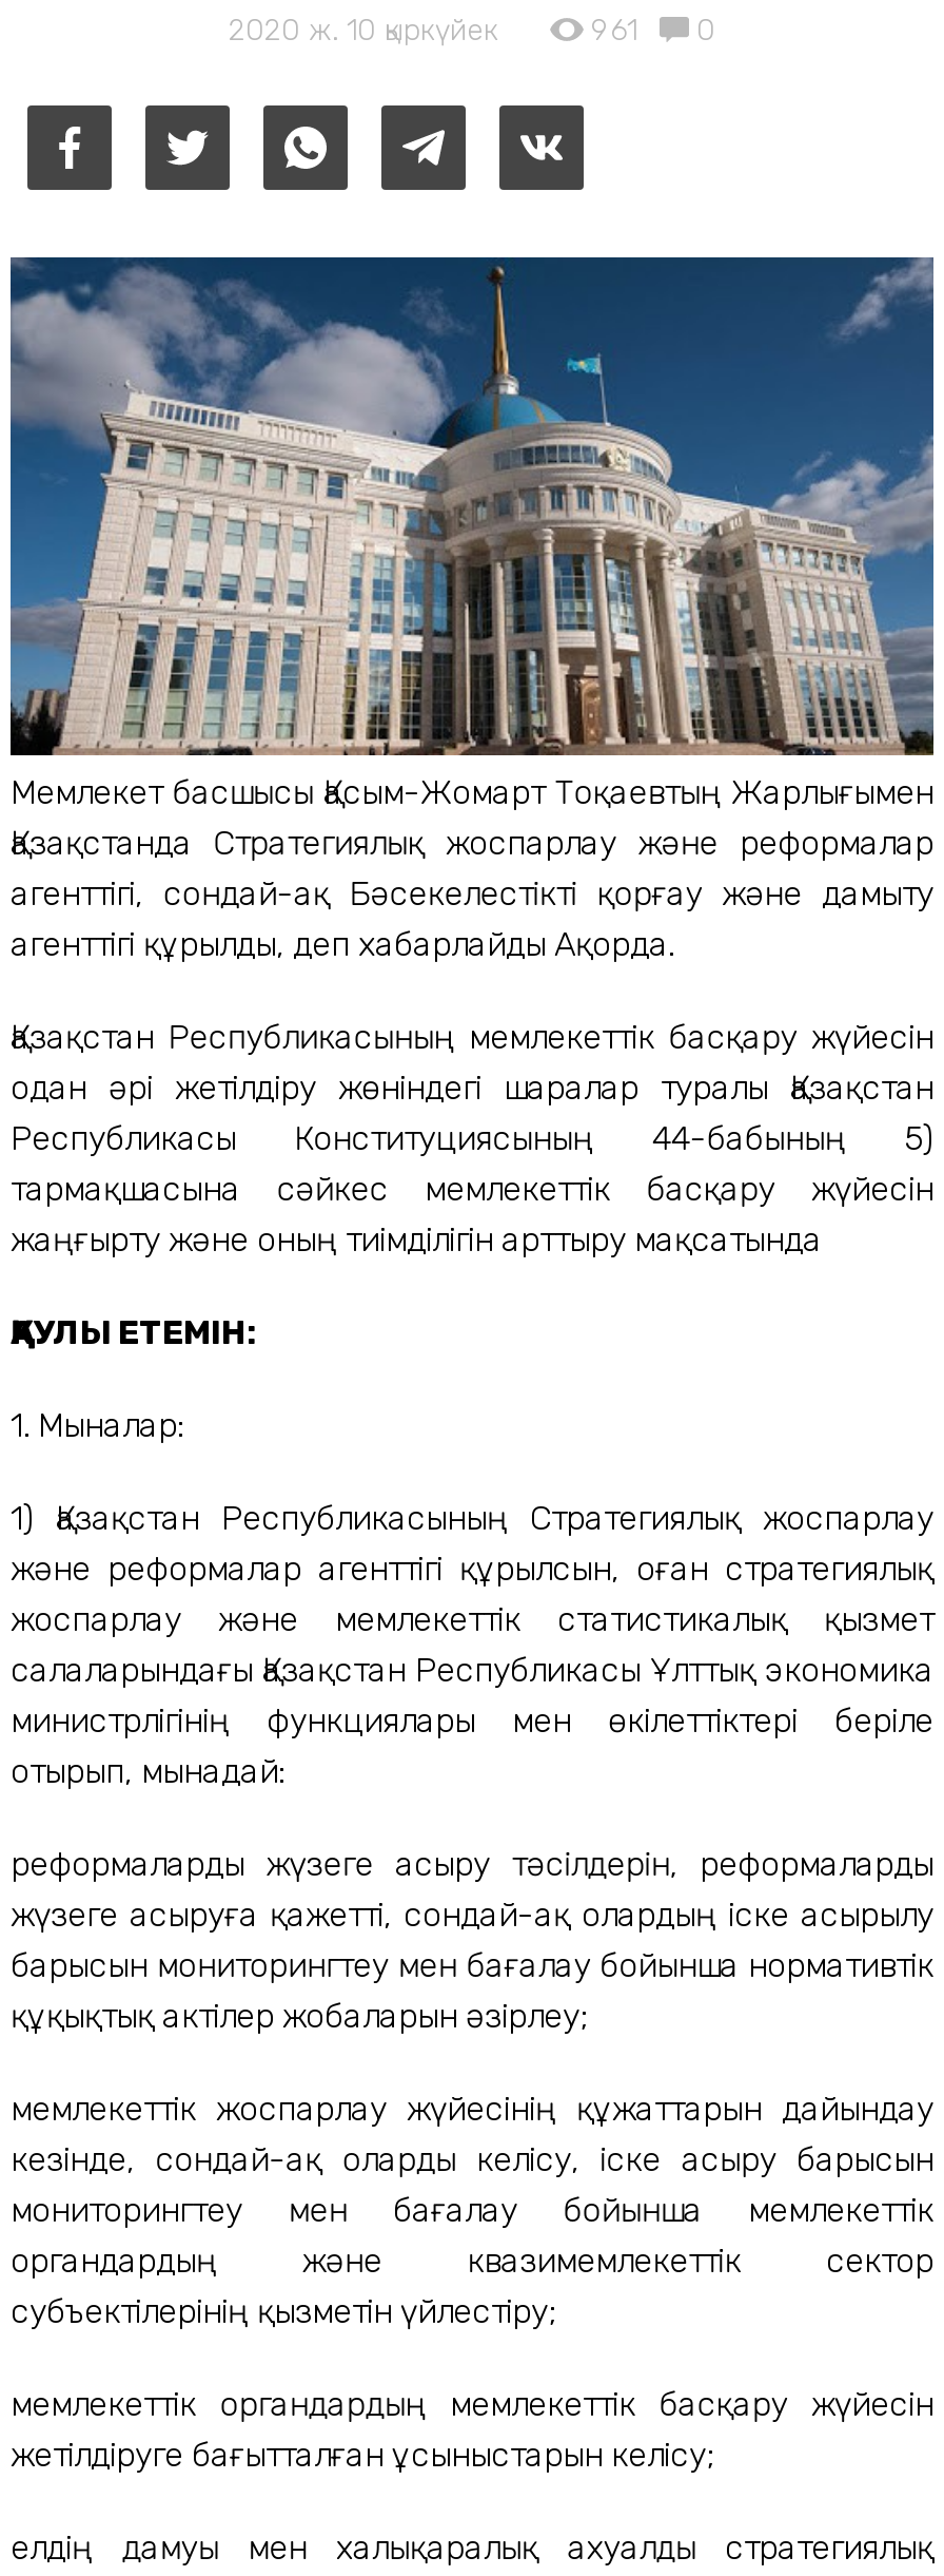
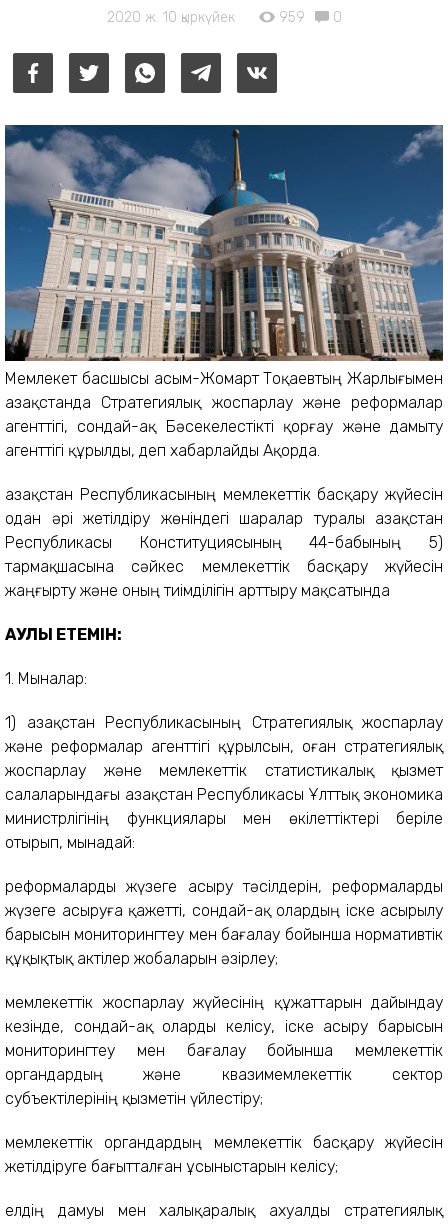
[591,12,715,47] 961 0 -> [278,8,341,25] 959 0

